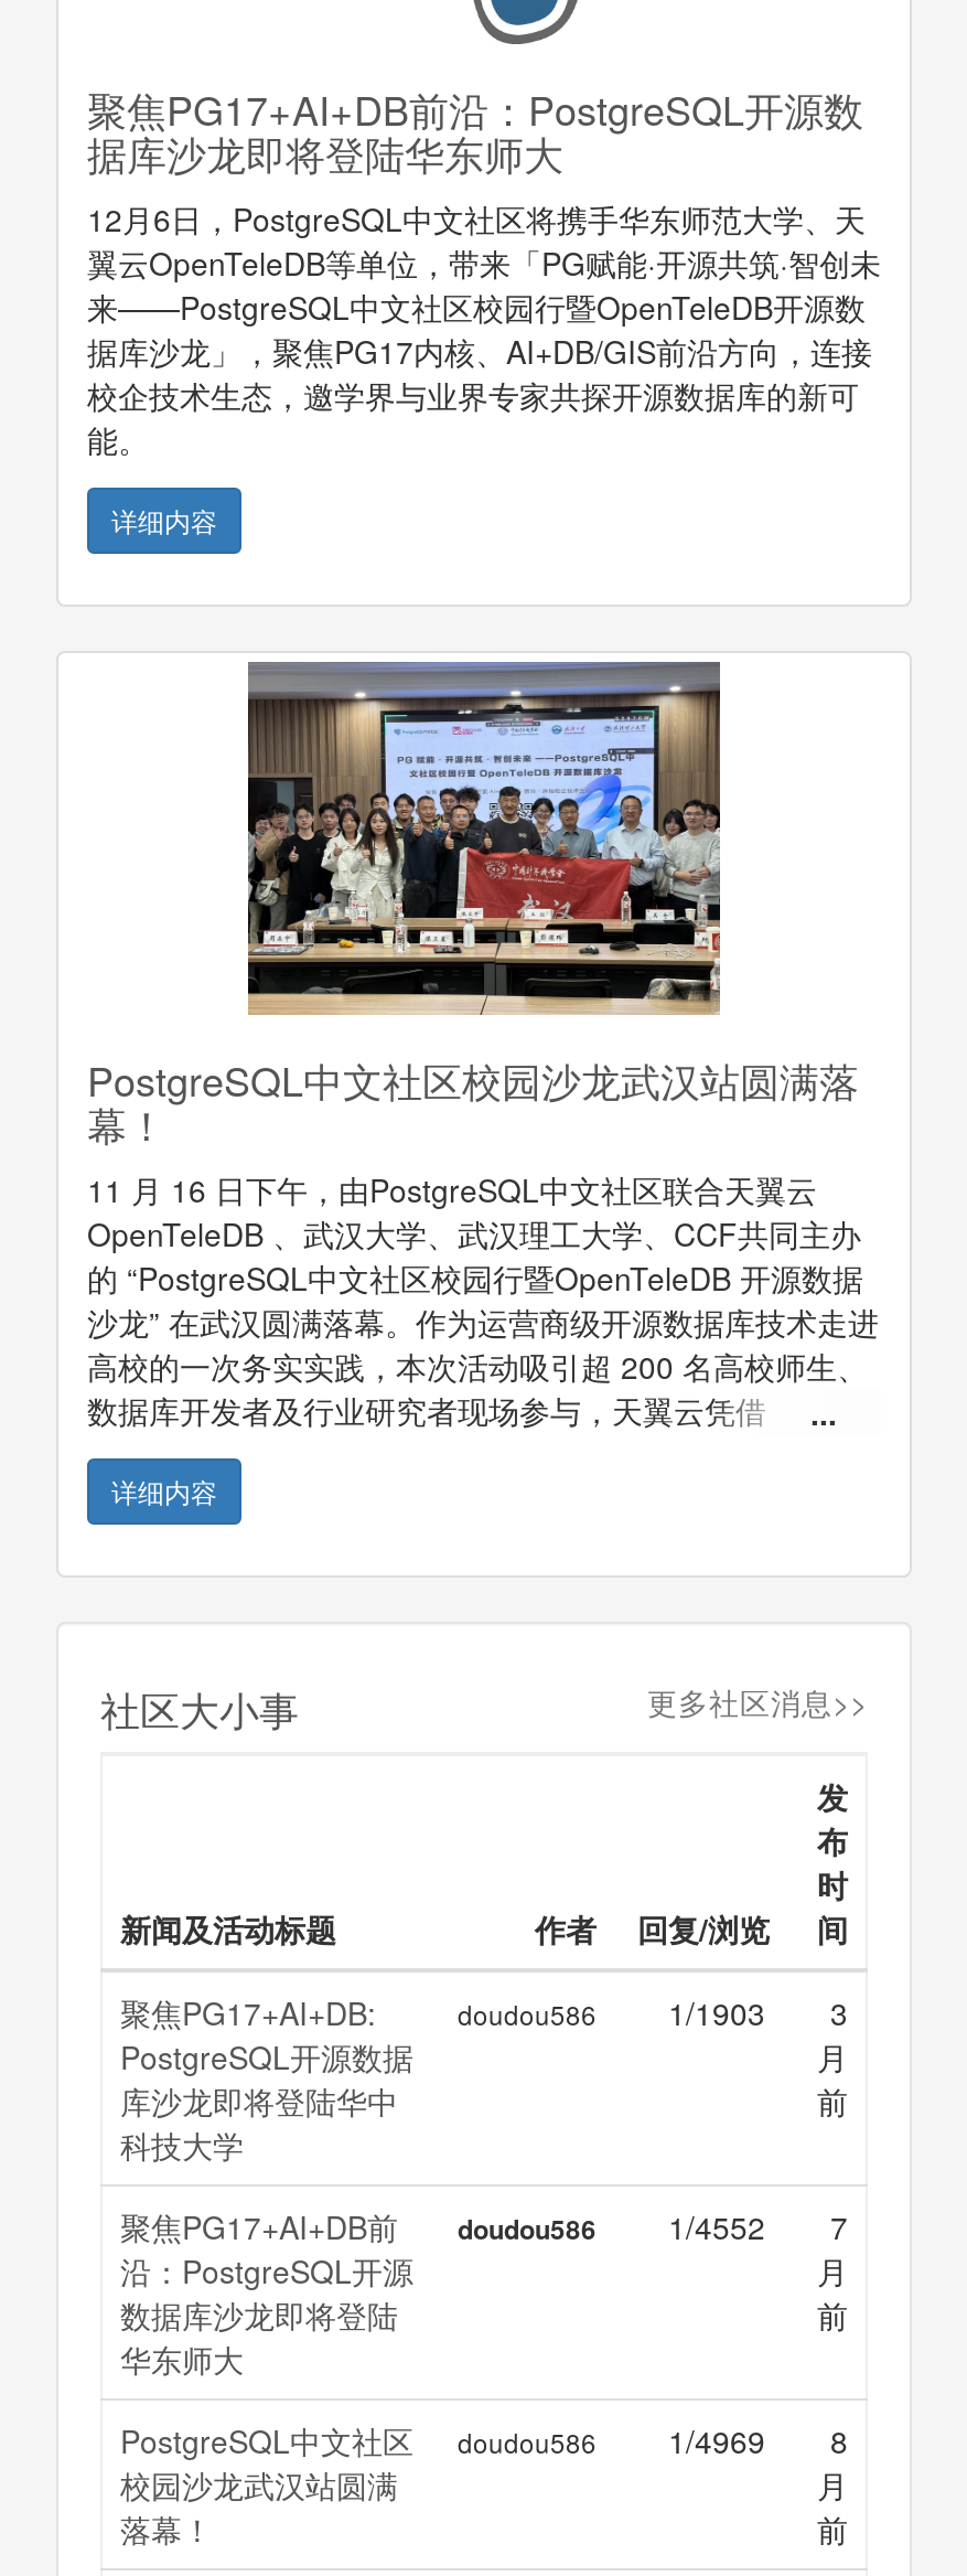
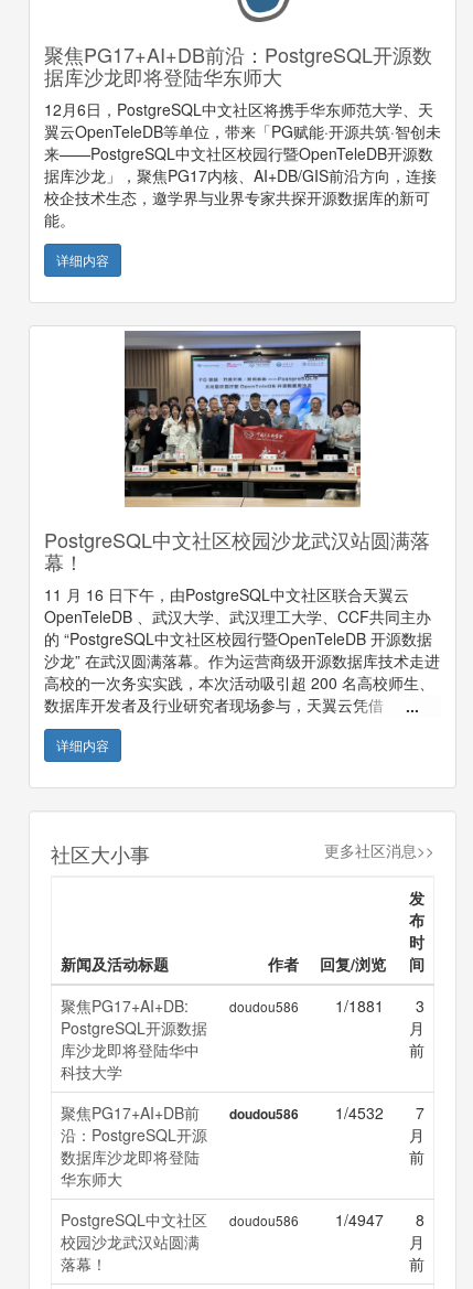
[458,1990,848,2034] doudou586 1/1903 3 -> [229,995,424,1017] doudou586 1/1881 3
[120,2204,848,2248] 聚焦PG17+AI+DB前 doudou586 1/4552 7 -> [61,1102,424,1124] 聚焦PG17+AI+DB前 doudou586 1/4532 7
[120,2418,848,2462] PostgreSQL中文社区 doudou586 1/4969 8 -> [61,1209,424,1231] PostgreSQL中文社区 doudou586 1/4947 8

